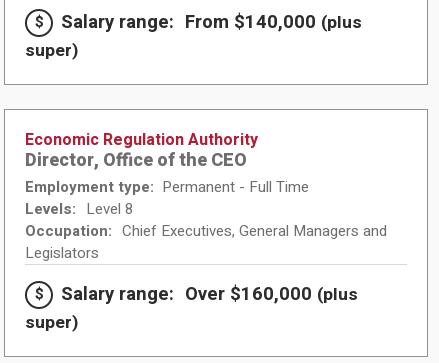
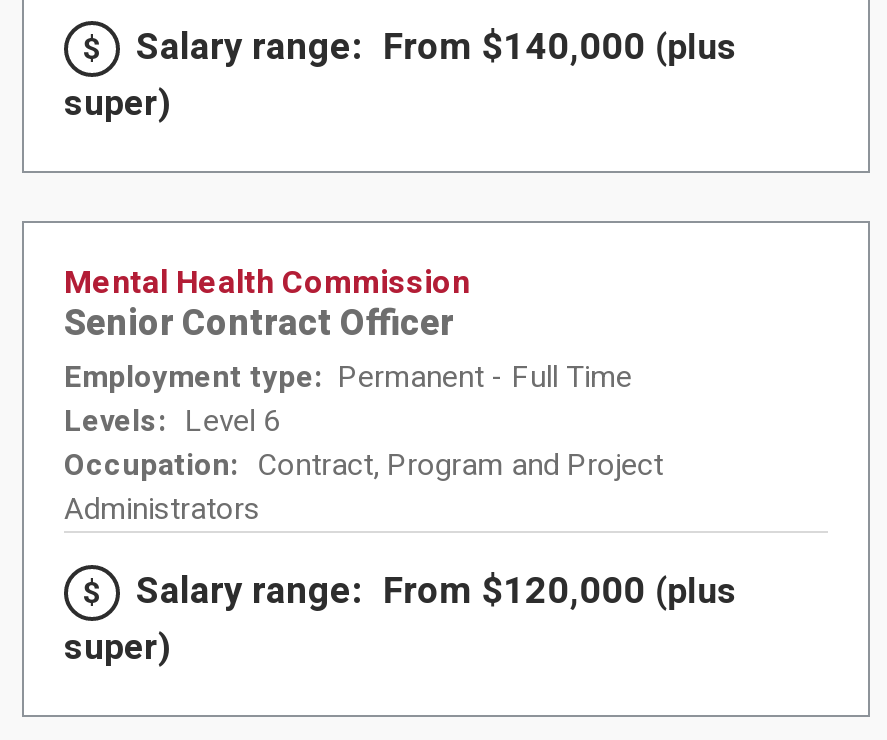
[25,128,258,152] Economic Regulation Authority -> [64,259,470,307] Mental Health Commission
[25,147,247,174] Director, Office of the CEO -> [64,297,454,351] Senior Contract Officer
[25,198,387,264] Levels: Level 8 | Occupation: Chief Executives, General Managers and | Legislators -> [64,399,663,531] Levels: Level 6 | Occupation: Contract, Program and Project | Administrators
[61,281,358,308] Salary range: Over $160,000 (plus -> [136,565,737,619] Salary range: From $120,000 (plus

